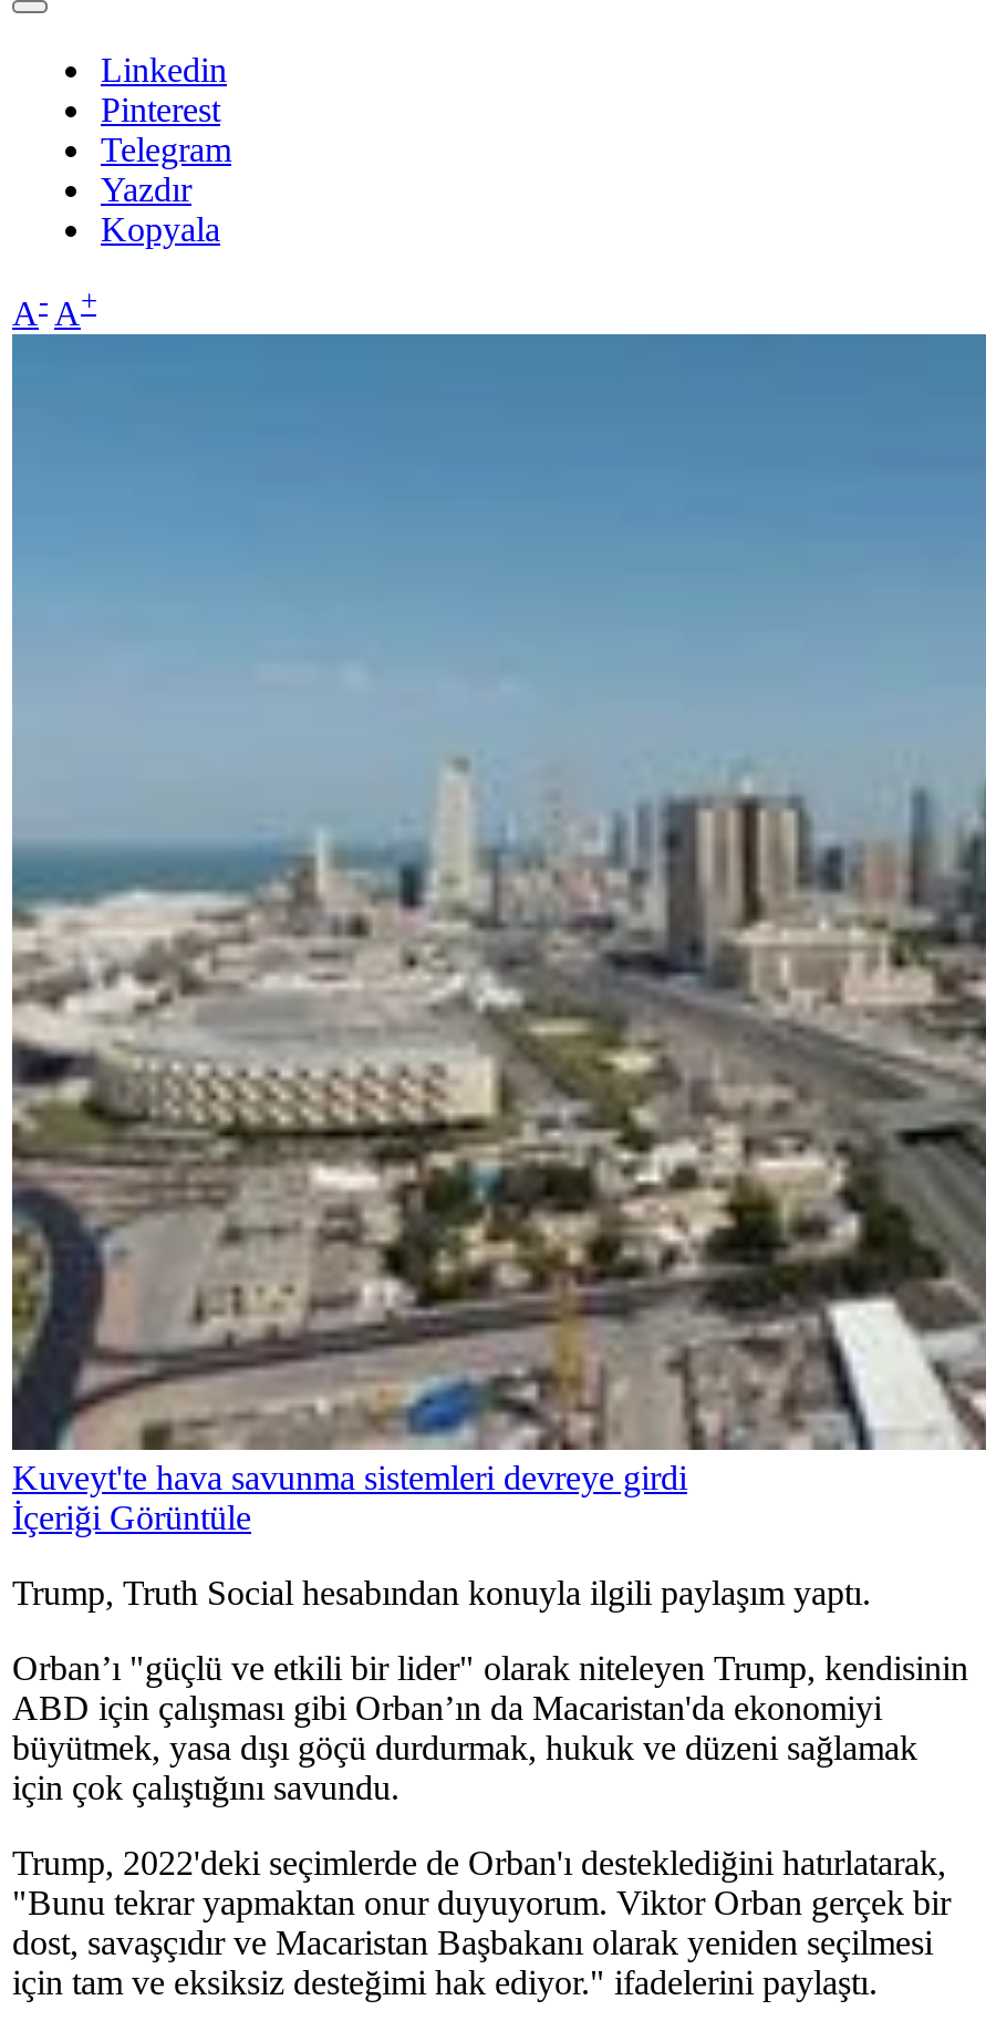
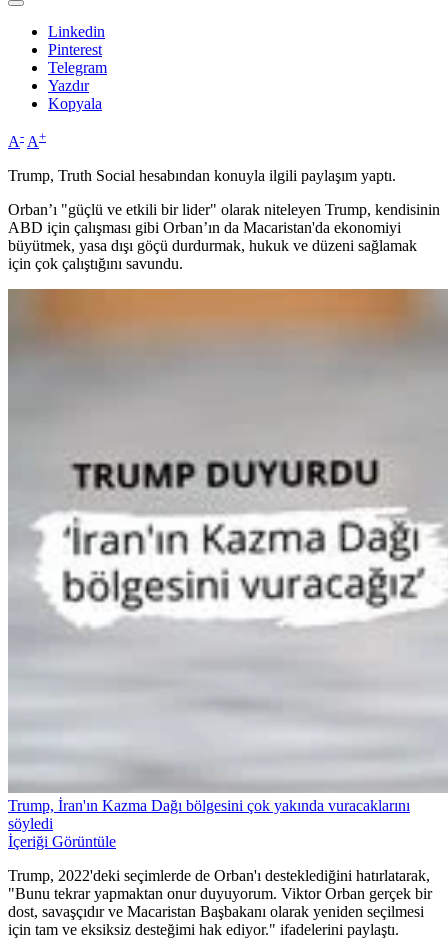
[10,332,979,1452] [image] -> [7,288,445,793] [image]
[12,1460,687,1497] Kuveyt'te hava savunma sistemleri devreye girdi -> none
moved [12,1499,251,1537] -> [8,833,116,850]: İçeriği Görüntüle
moved [12,1575,968,1807] -> [8,167,440,272]: Trump, Truth Social hesabından konuyla ilgili paylaşım yaptı. | Orban’ı "güçlü ve etkili bir lider" olarak niteleyen Trump, kendisinin | ABD için çalışması gibi Orban’ın da Macaristan'da ekonomiyi | büyütmek, yasa dışı göçü durdurmak, hukuk ve düzeni sağlamak | için çok çalıştığını savundu.
none -> [8,797,410,832] Trump, İran'ın Kazma Dağı bölgesini çok yakında vuracaklarını | söyledi

